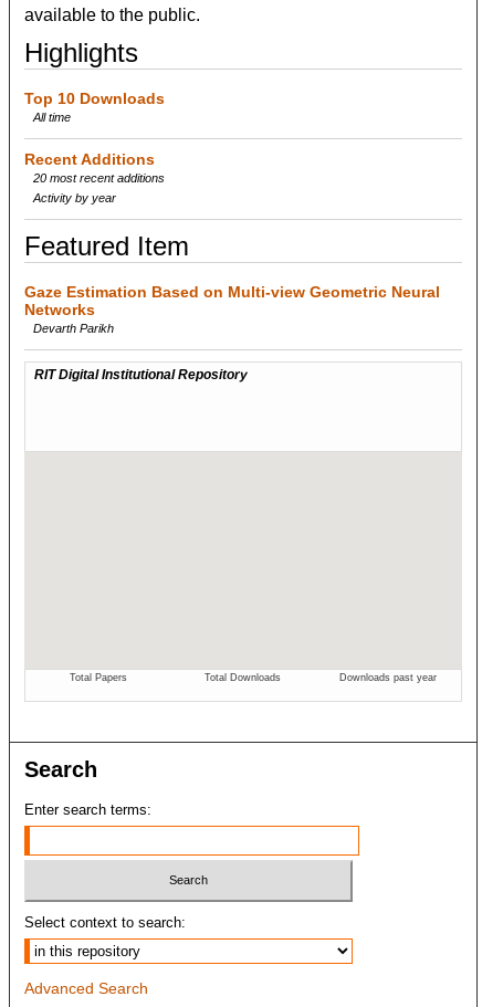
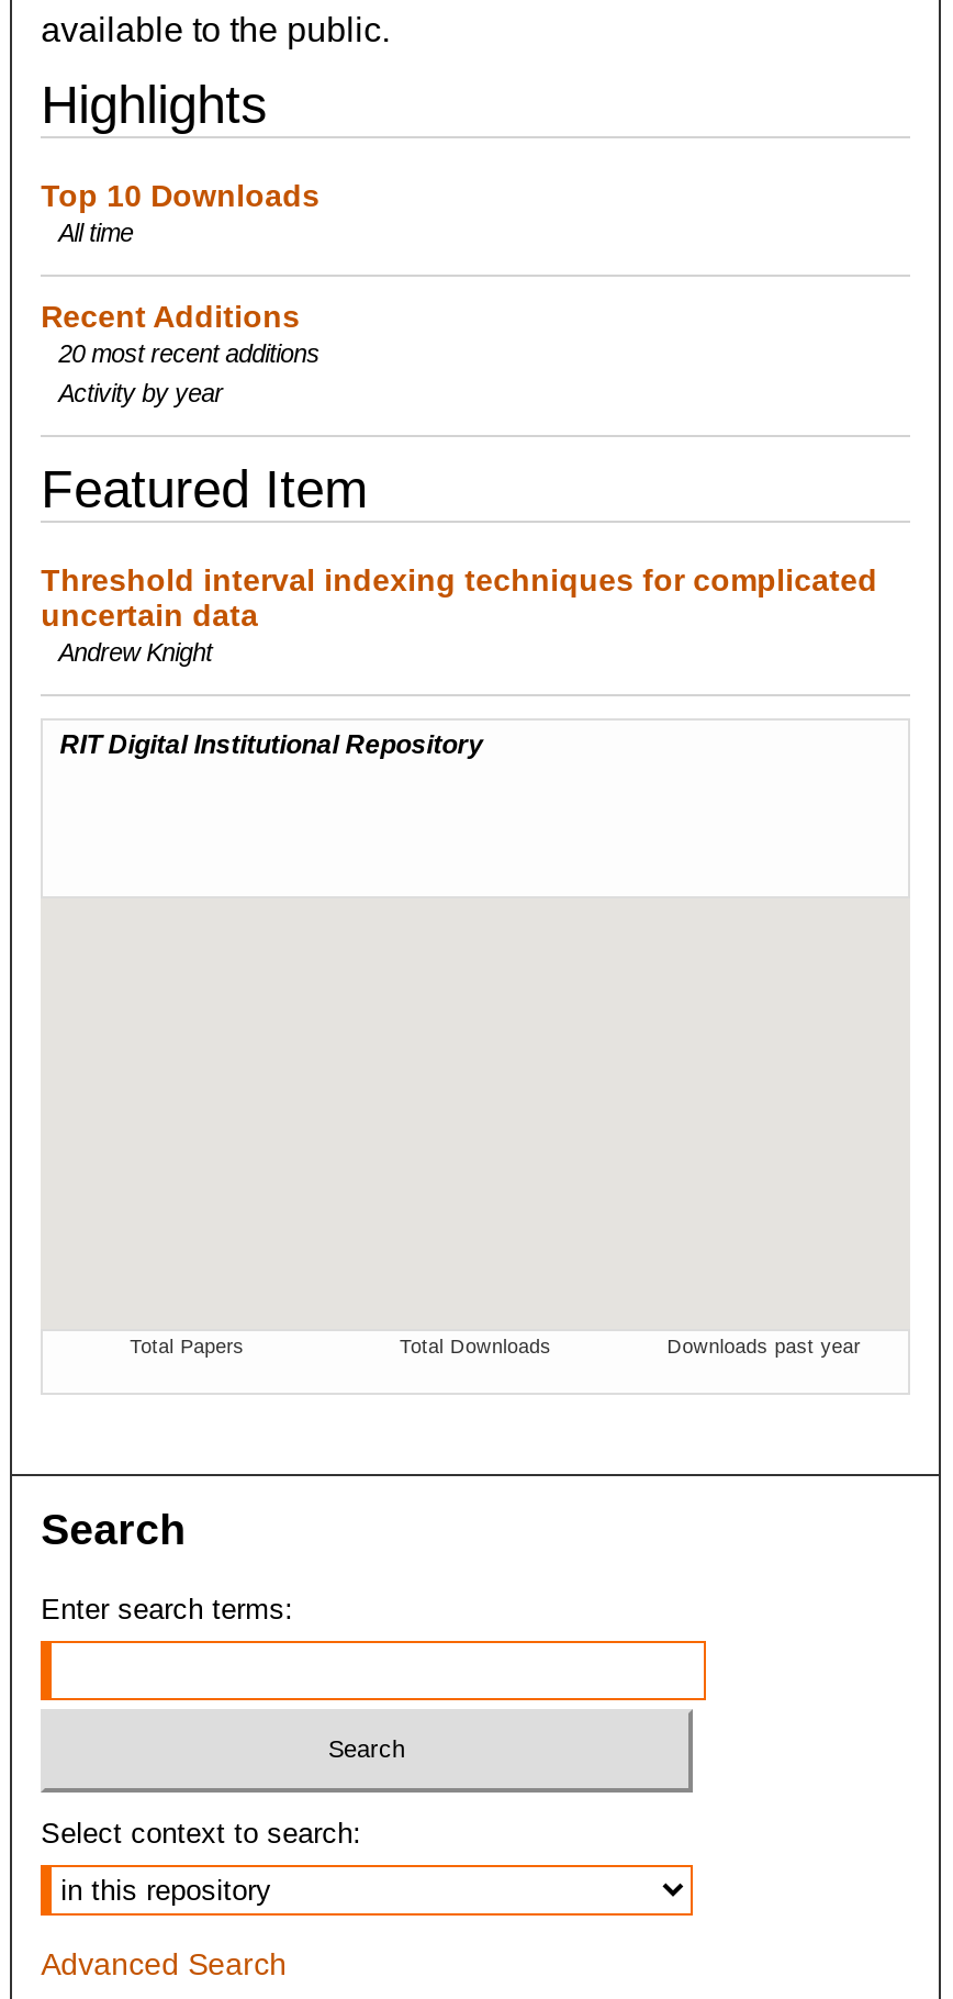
[24,283,440,335] Gaze Estimation Based on Multi-view Geometric Neural | Networks | Devarth Parikh -> [41,562,877,665] Threshold interval indexing techniques for complicated | uncertain data | Andrew Knight

